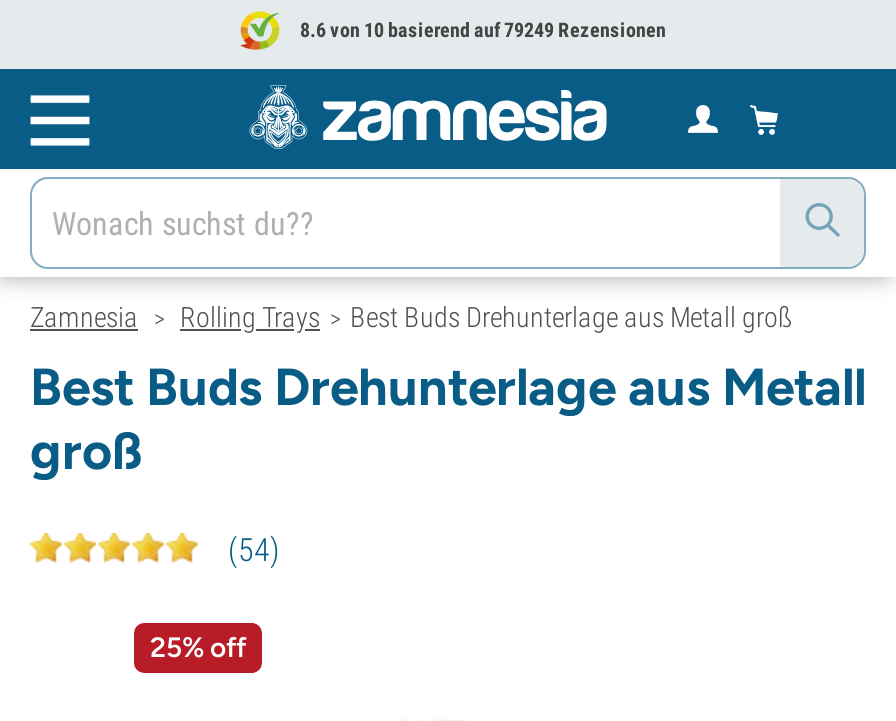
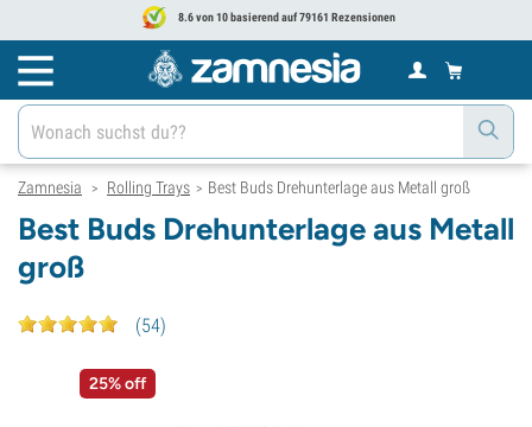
[296,19,666,41] 8.6 von 10 basierend auf 79249 Rezensionen -> [176,11,395,24] 8.6 von 10 basierend auf 79161 Rezensionen

